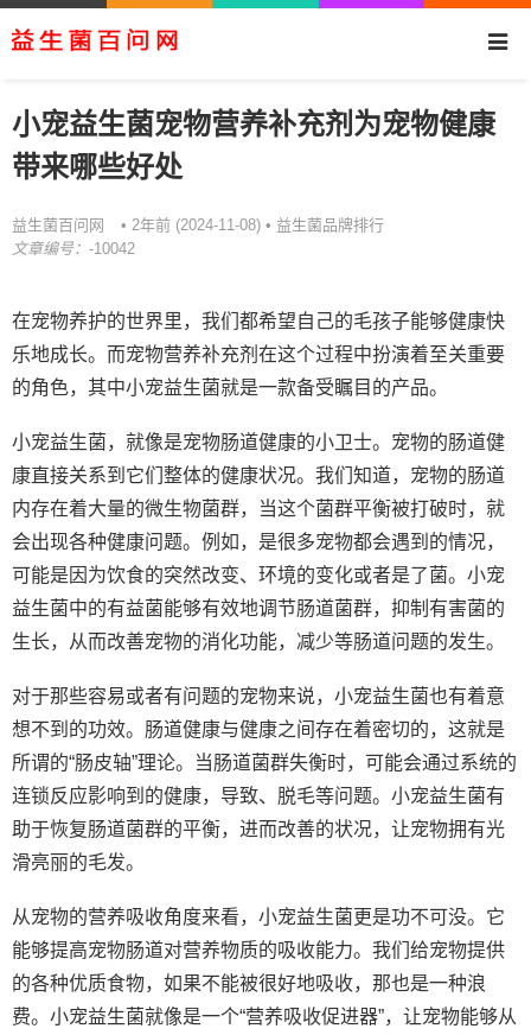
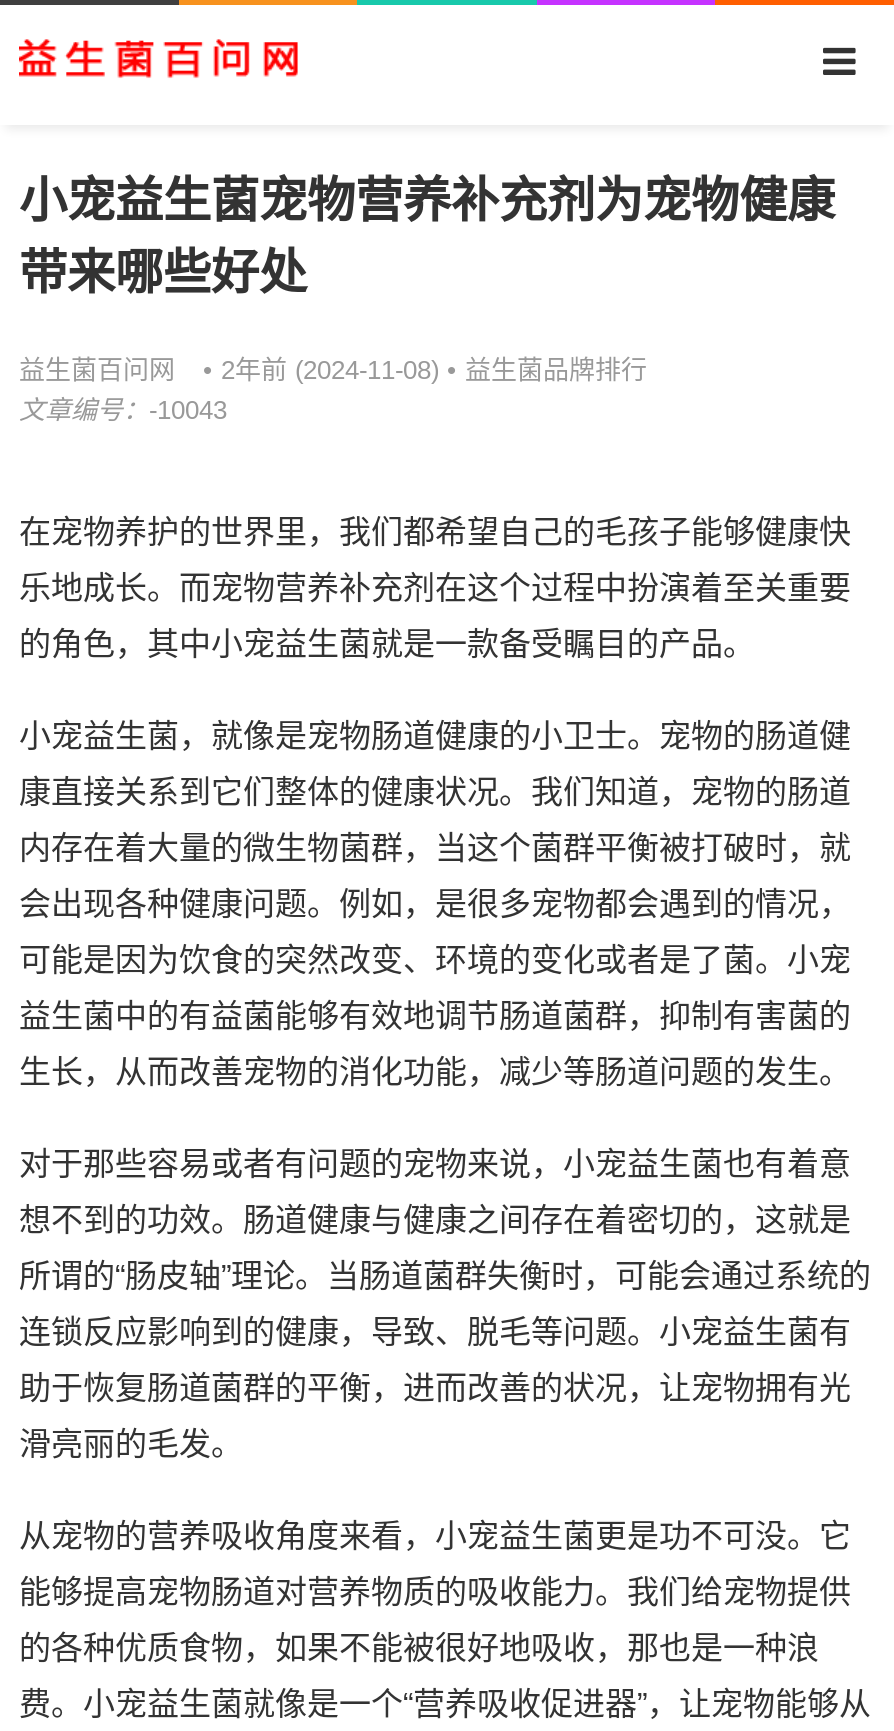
[12,240,135,258] 文章编号：-10042 -> [19,395,227,425] 文章编号：-10043

